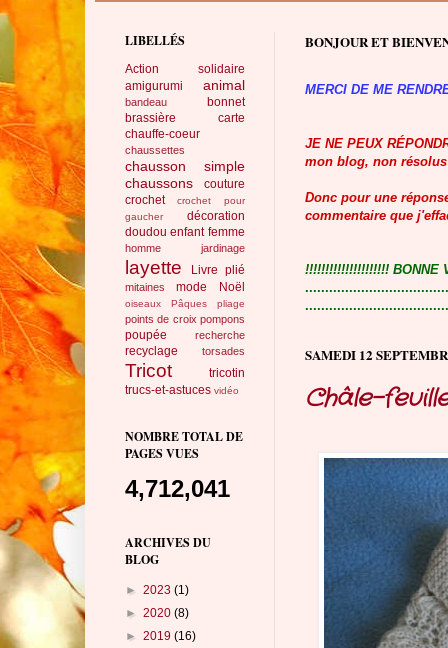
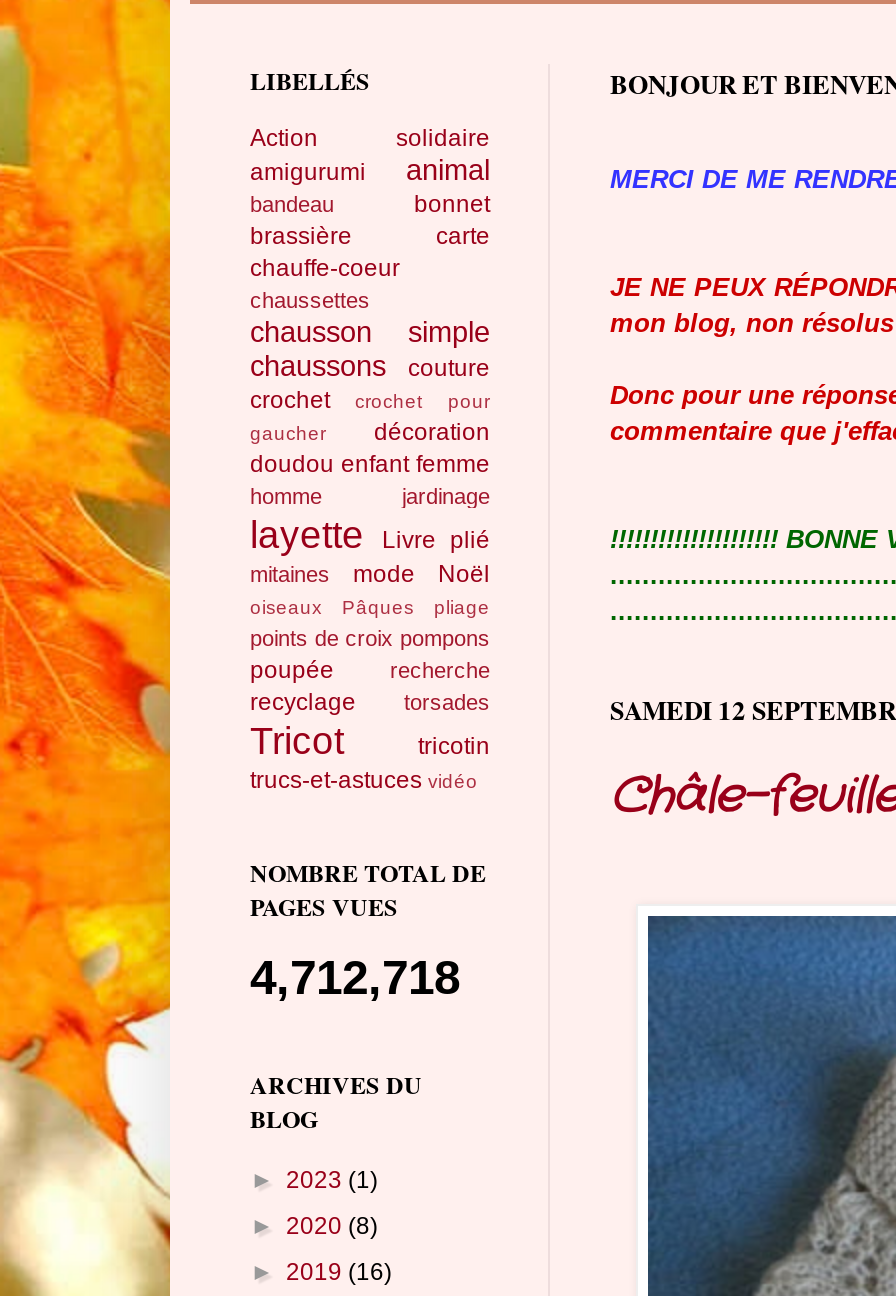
[125,475,230,502] 4,712,041 -> [250,950,460,1004] 4,712,718

